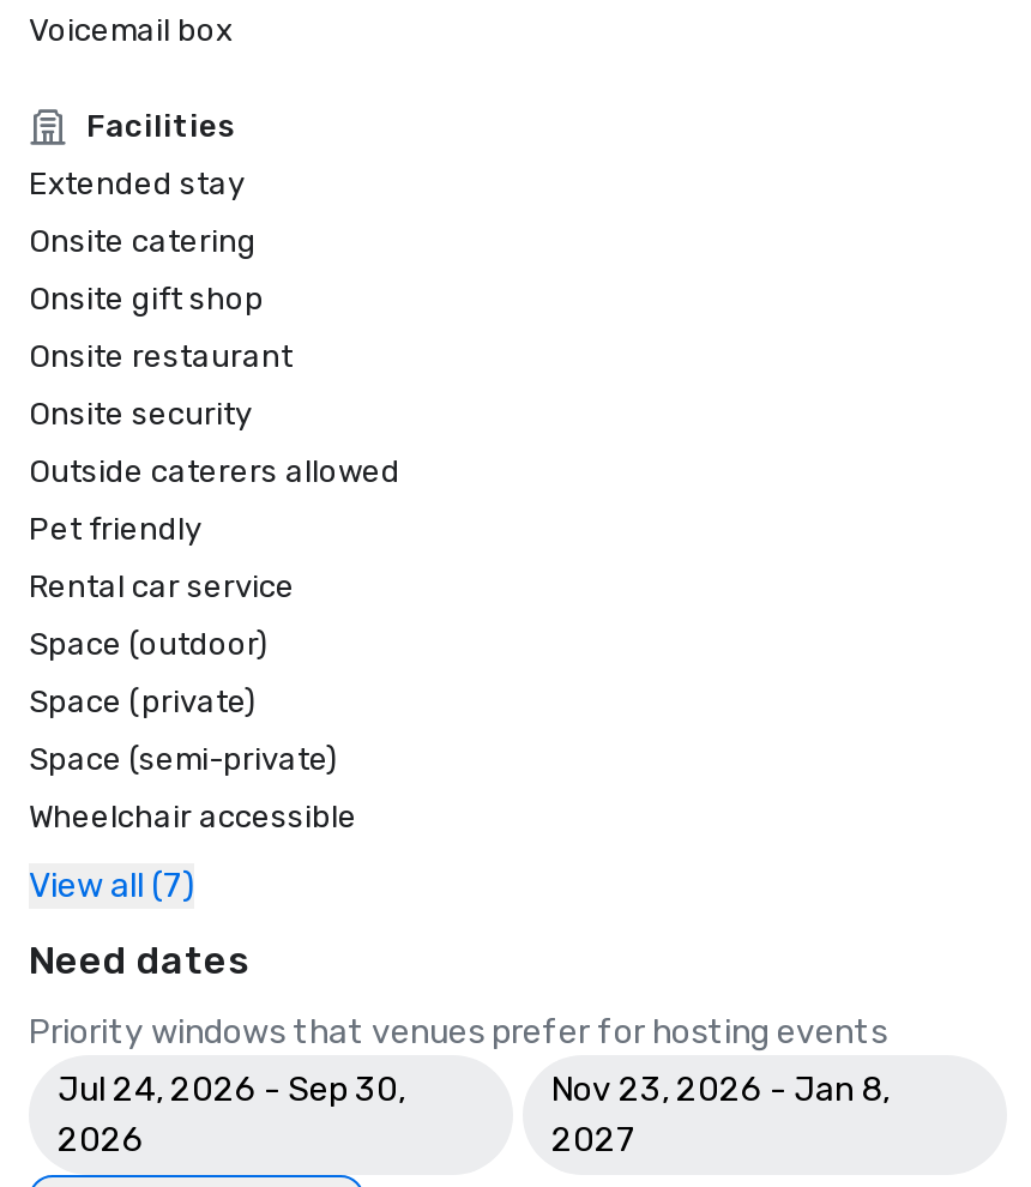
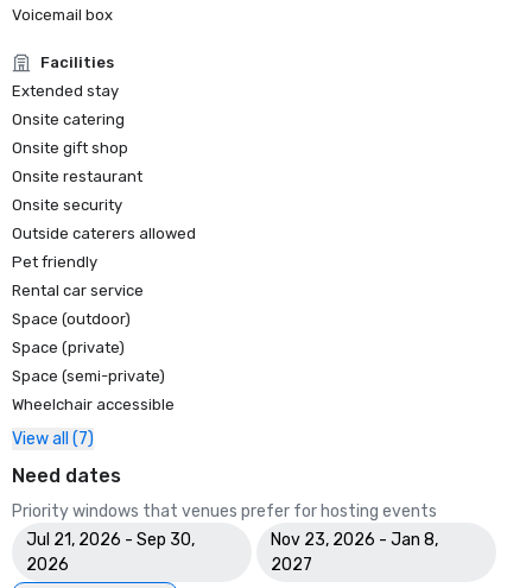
[58,1069,405,1110] Jul 24, 2026 - Sep 30, -> [26,530,195,550] Jul 21, 2026 - Sep 30,

